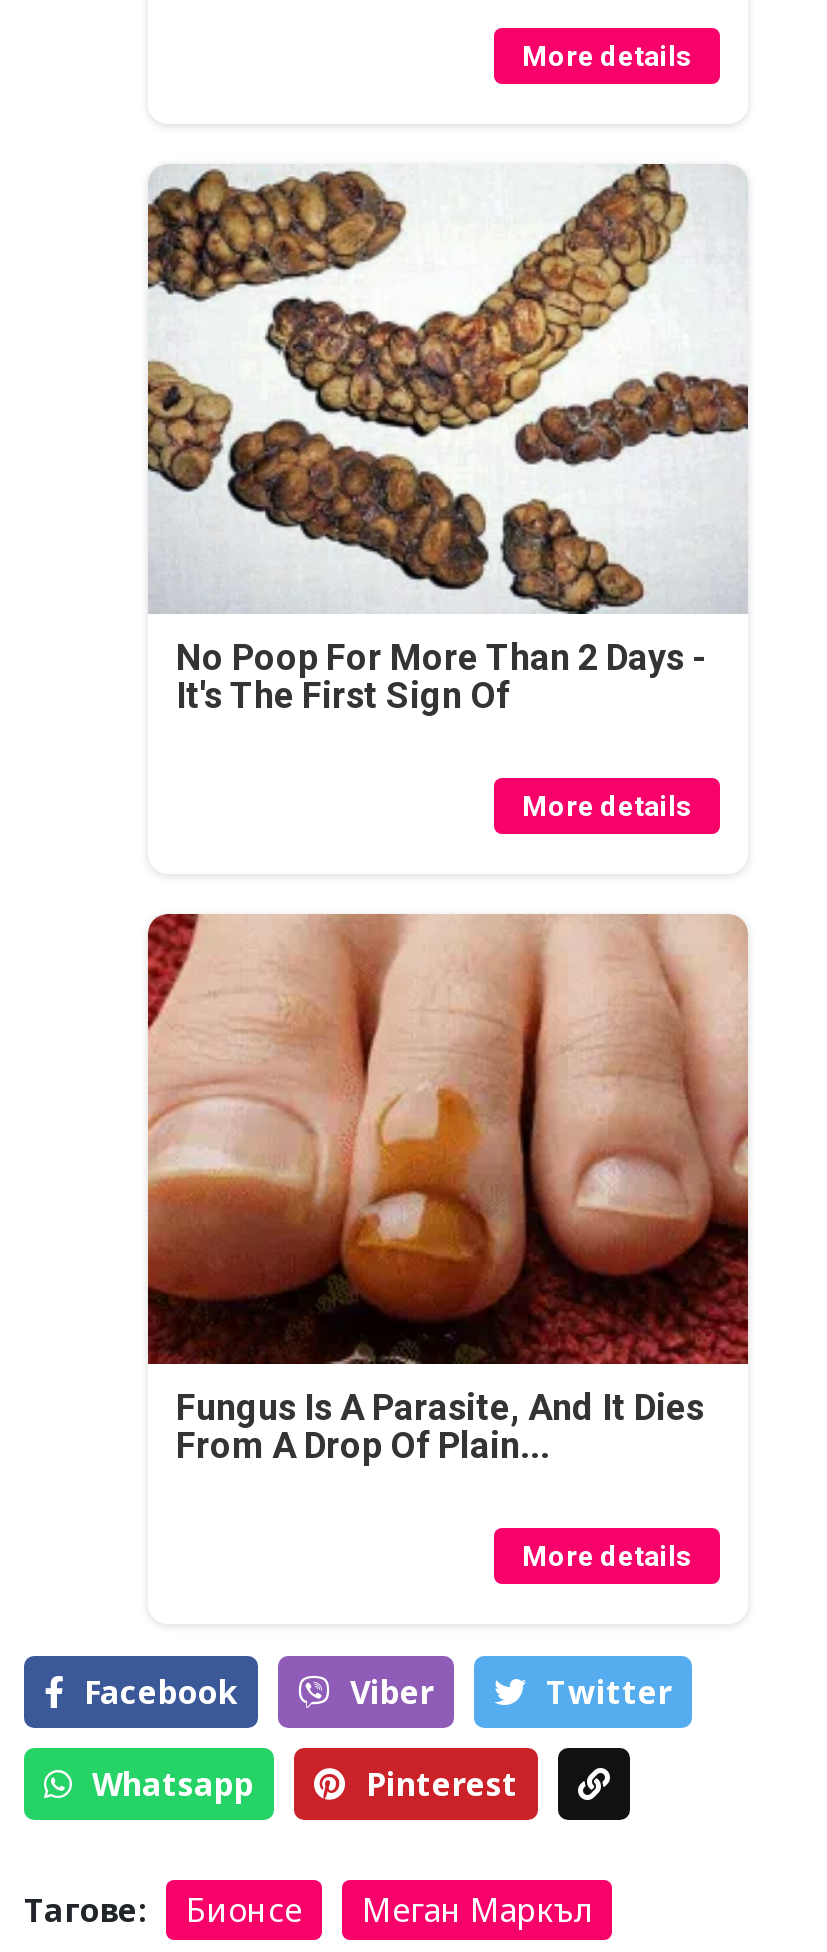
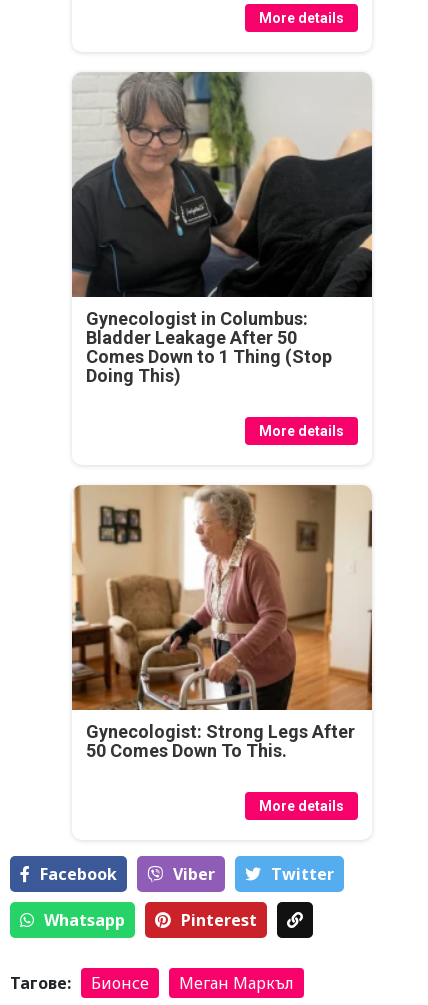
[146,164,748,716] [image] | No Poop For More Than 2 Days - | It's The First Sign Of -> [71,71,373,386] [image] | Gynecologist in Columbus: | Bladder Leakage After 50 | Comes Down to 1 Thing (Stop | Doing This)
[146,914,748,1466] [image] | Fungus Is A Parasite, And It Dies | From A Drop Of Plain... -> [71,485,373,761] [image] | Gynecologist: Strong Legs After | 50 Comes Down To This.

